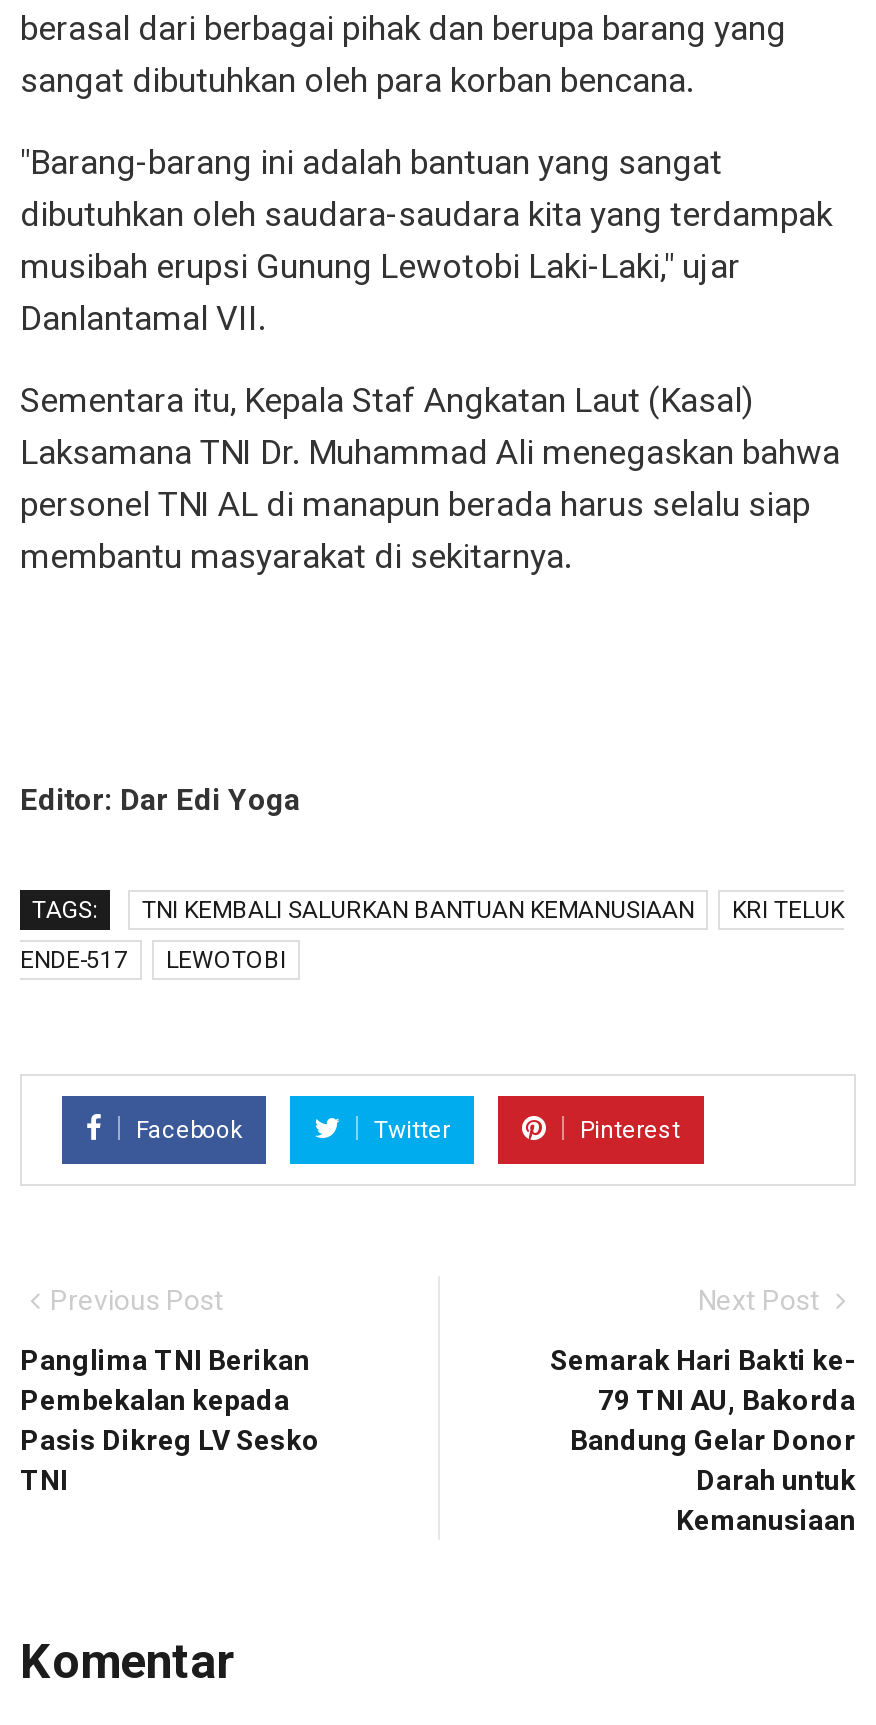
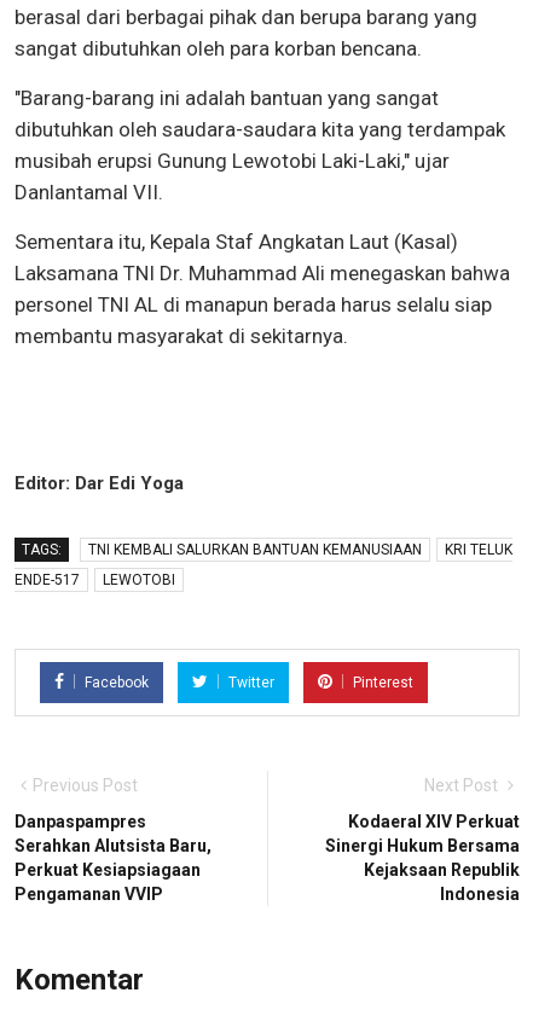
[20,1345,320,1497] Panglima TNI Berikan | Pembekalan kepada | Pasis Dikreg LV Sesko | TNI -> [15,812,212,904] Danpaspampres | Serahkan Alutsista Baru, | Perkuat Kesiapsiagaan | Pengamanan VVIP
[550,1345,856,1537] Semarak Hari Bakti ke- | 79 TNI AU, Bakorda | Bandung Gelar Donor | Darah untuk | Kemanusiaan -> [325,812,520,904] Kodaeral XIV Perkuat | Sinergi Hukum Bersama | Kejaksaan Republik | Indonesia

